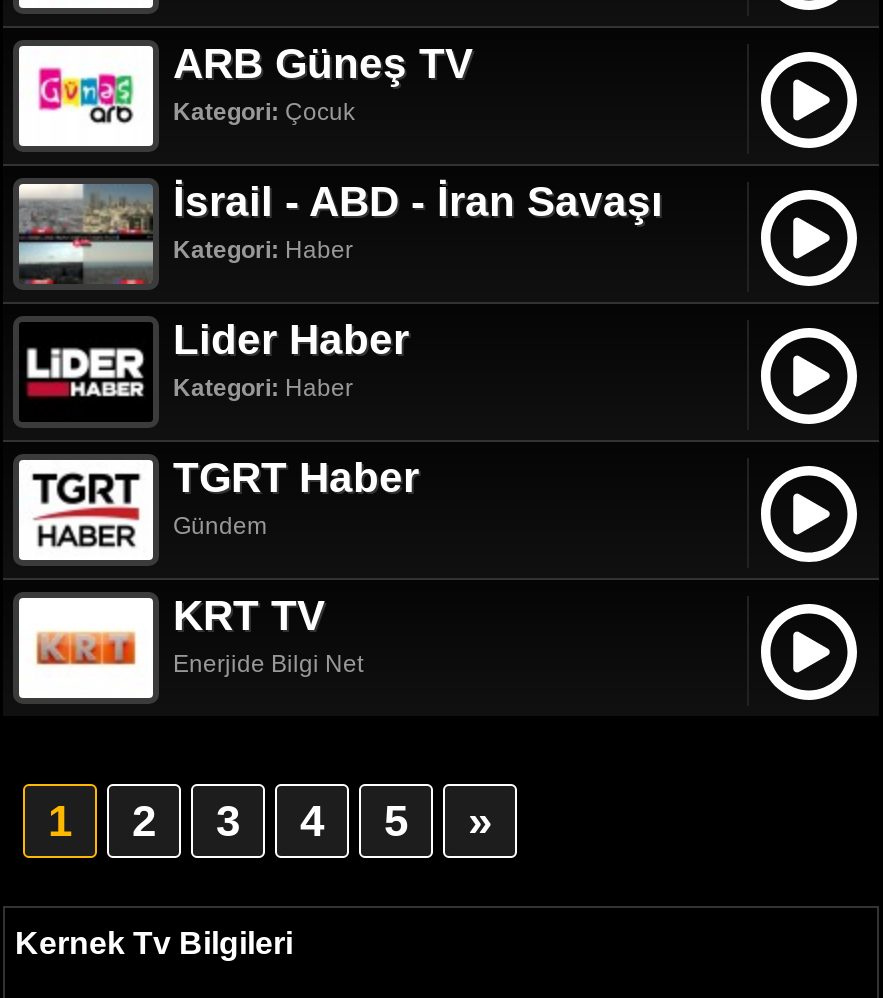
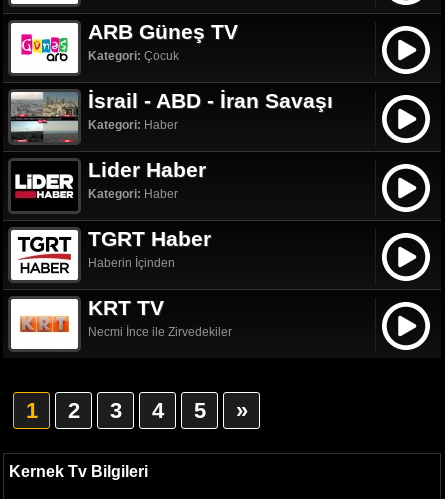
[173,512,267,540] Gündem -> [88,256,175,270] Haberin İçinden
[173,650,363,678] Enerjide Bilgi Net -> [88,325,232,339] Necmi İnce ile Zirvedekiler

